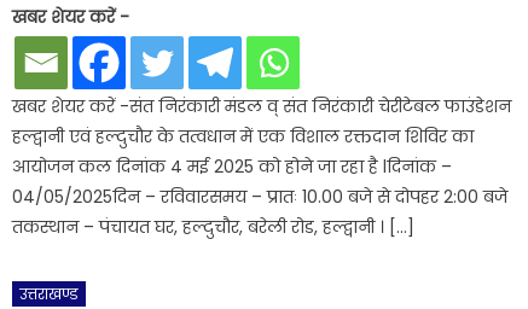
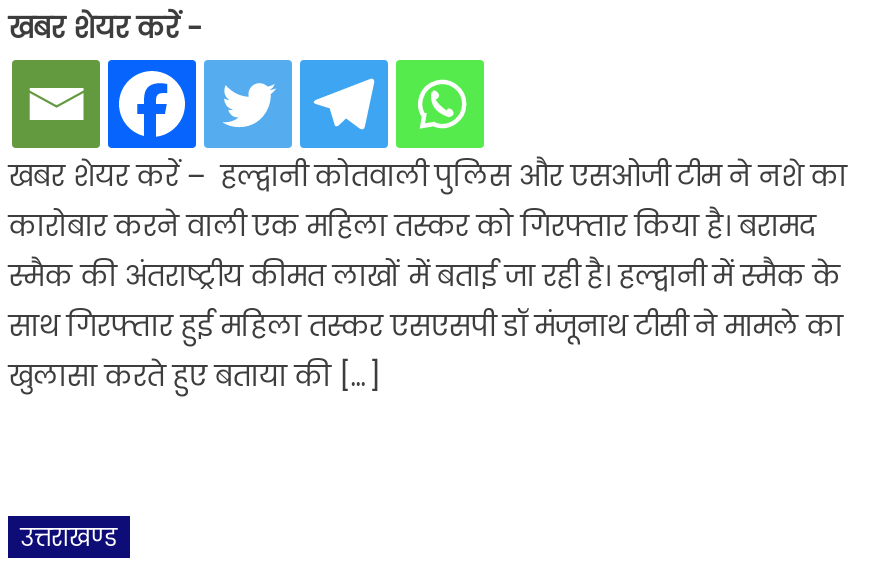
[13,95,512,239] खबर शेयर करें -संत निरंकारी मंडल व् संत निरंकारी चेरीटेबल फाउंडेशन | हल्द्वानी एवं हल्दुचौर के तत्वधान में एक विशाल रक्तदान शिविर का | आयोजन कल दिनांक 4 मई 2025 को होने जा रहा है lदिनांक – | 04/05/2025दिन – रविवारसमय – प्रातः 10.00 बजे से दोपहर 2:00 बजे | तकस्थान – पंचायत घर, हल्दुचौर, बरेली रोड, हल्द्वानी । […] -> [9,157,847,397] खबर शेयर करें – हल्द्वानी कोतवाली पुलिस और एसओजी टीम ने नशे का | कारोबार करने वाली एक महिला तस्कर को गिरफ्तार किया है। बरामद | स्मैक की अंतराष्ट्रीय कीमत लाखों में बताई जा रही है। हल्द्वानी में स्मैक के | साथ गिरफ्तार हुई महिला तस्कर एसएसपी डॉ मंजूनाथ टीसी ने मामले का | खुलासा करते हुए बताया की […]

